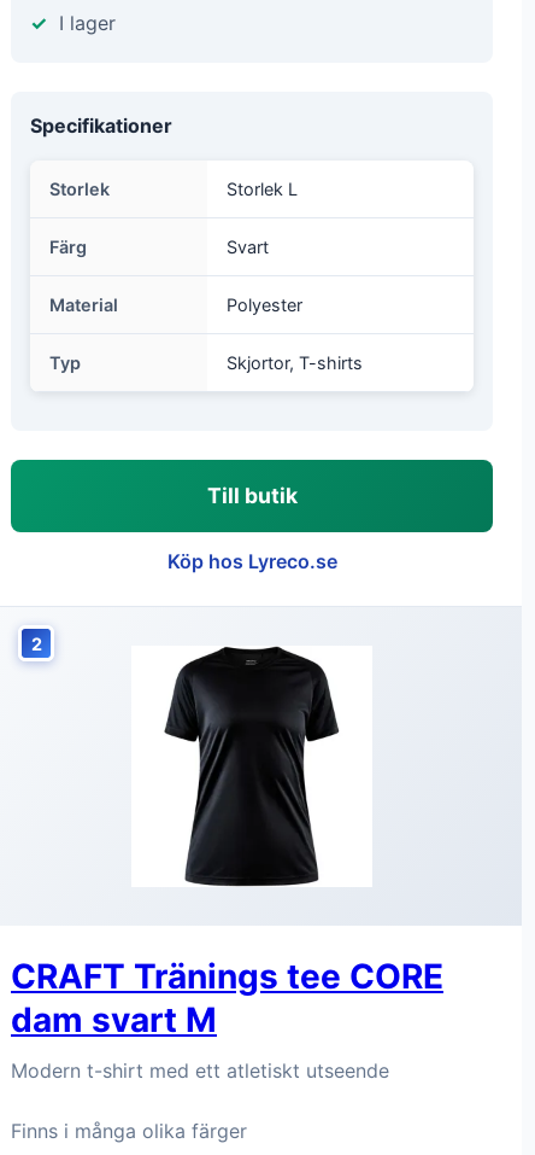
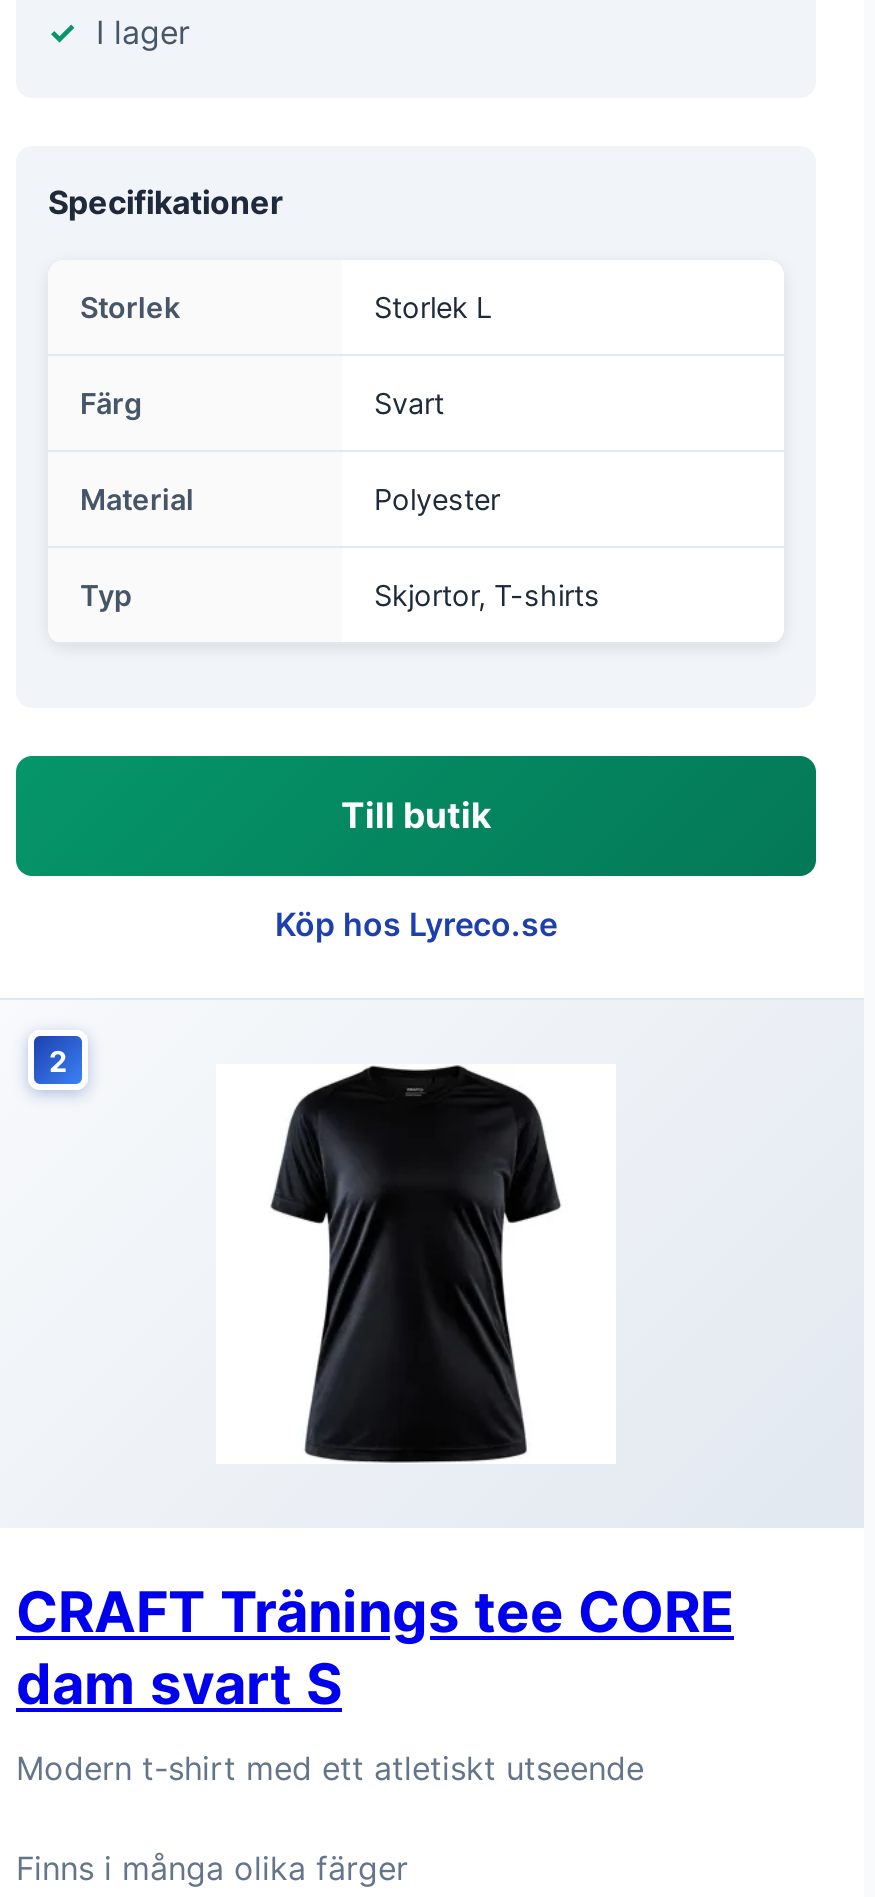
[11,999,217,1040] dam svart M -> [16,1650,342,1718] dam svart S

